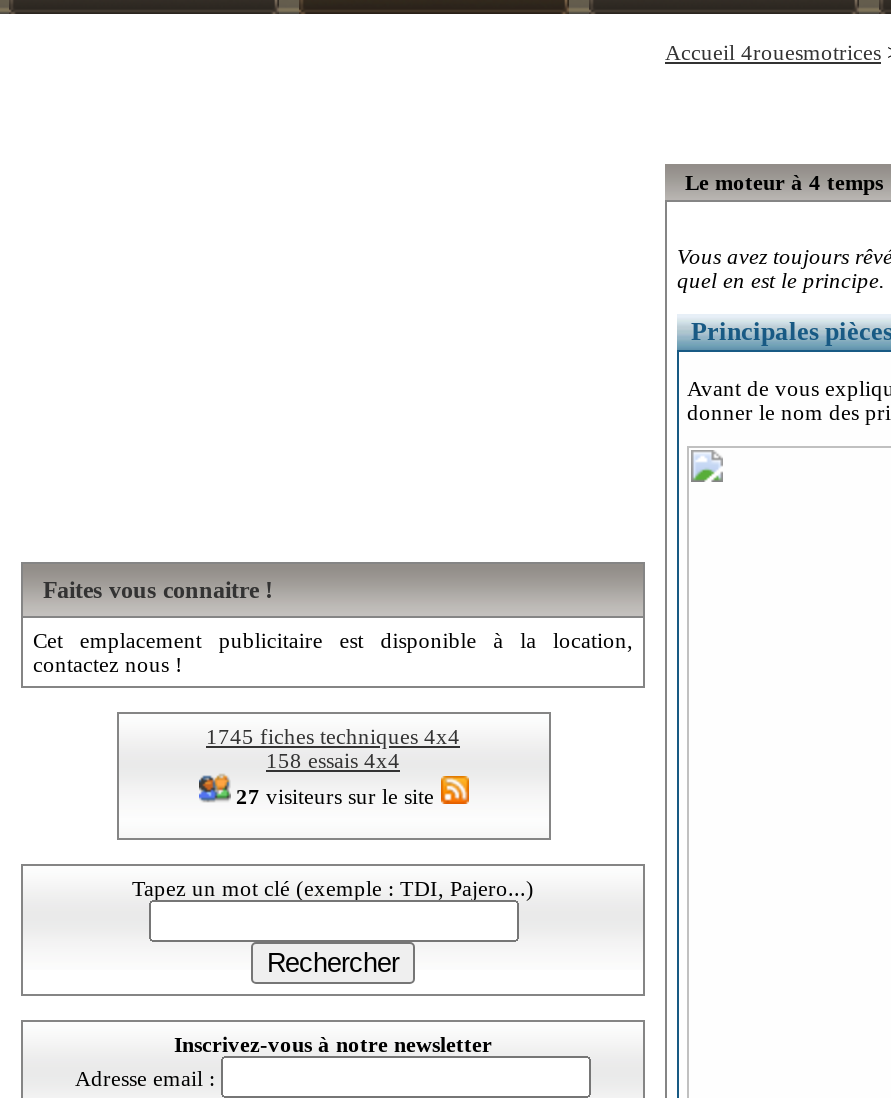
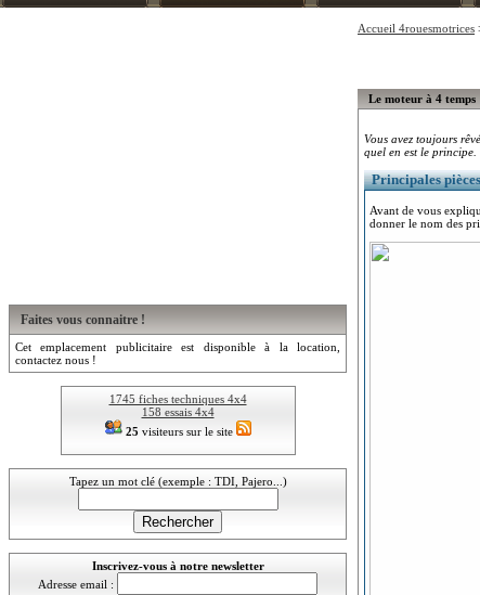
[236,784,440,808] 27 visiteurs sur le site -> [125,425,236,438] 25 visiteurs sur le site

